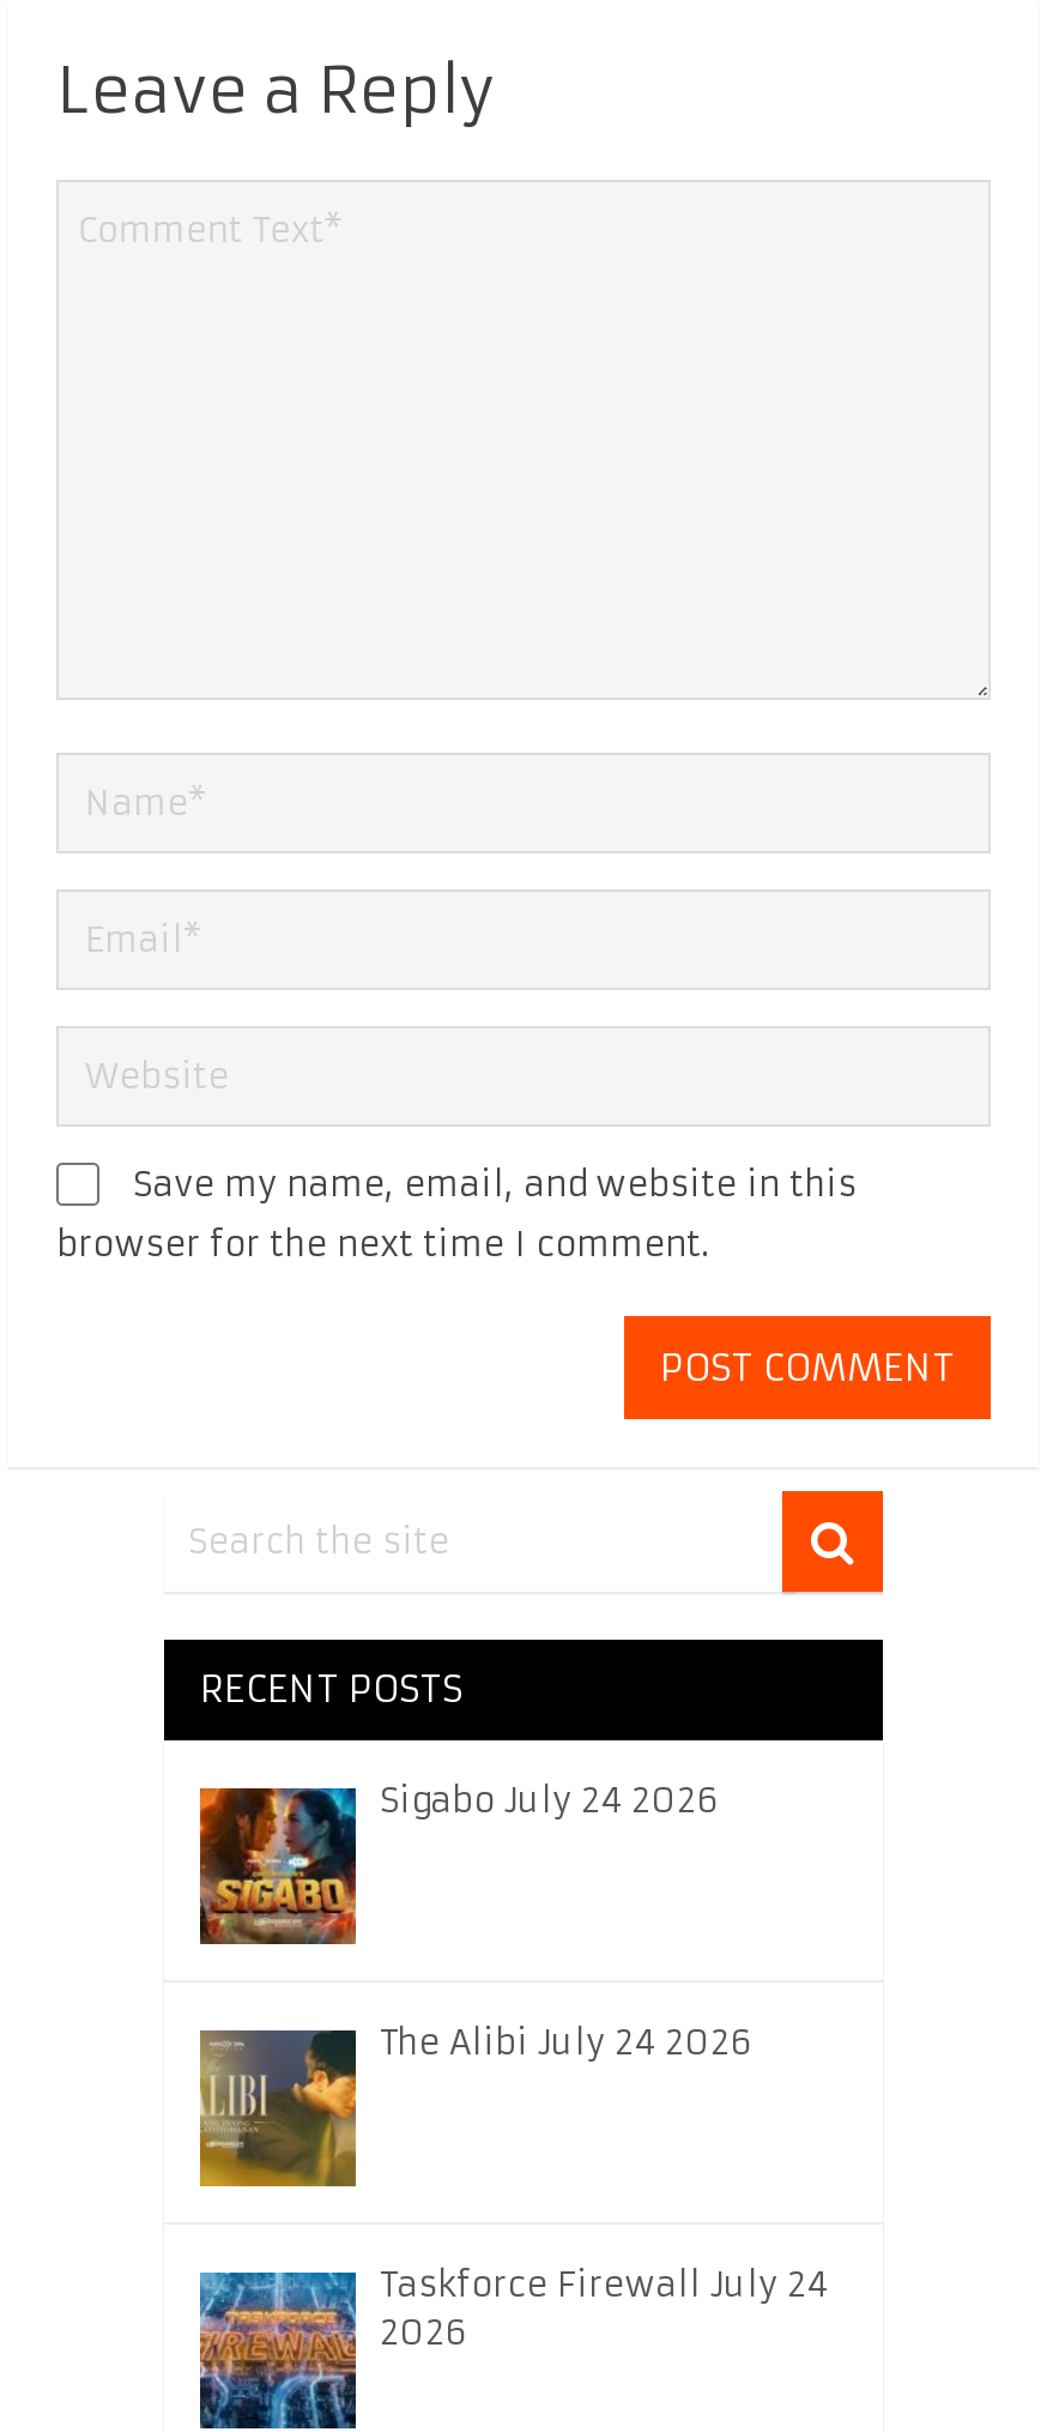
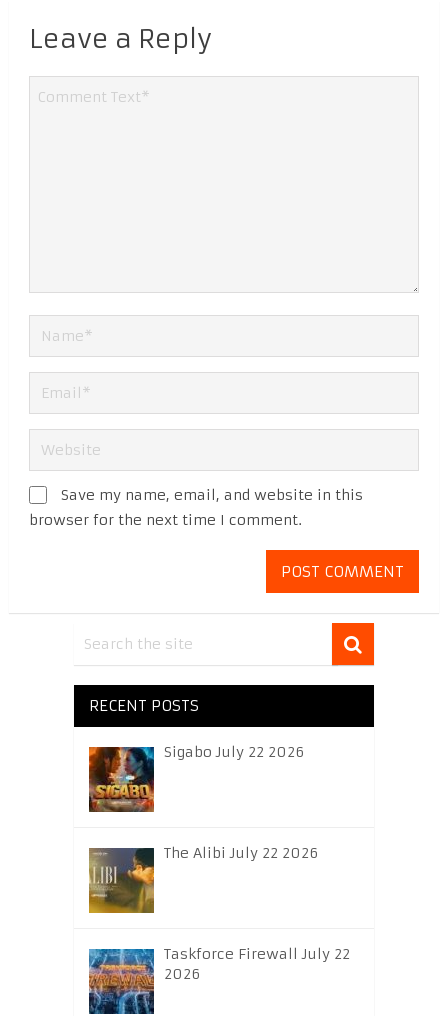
[380,1780,718,1823] Sigabo July 24 2026 -> [164,743,304,761] Sigabo July 22 2026
[380,2022,751,2065] The Alibi July 24 2026 -> [164,844,318,862] The Alibi July 22 2026
[380,2264,828,2307] Taskforce Firewall July 24 -> [164,945,350,963] Taskforce Firewall July 22

